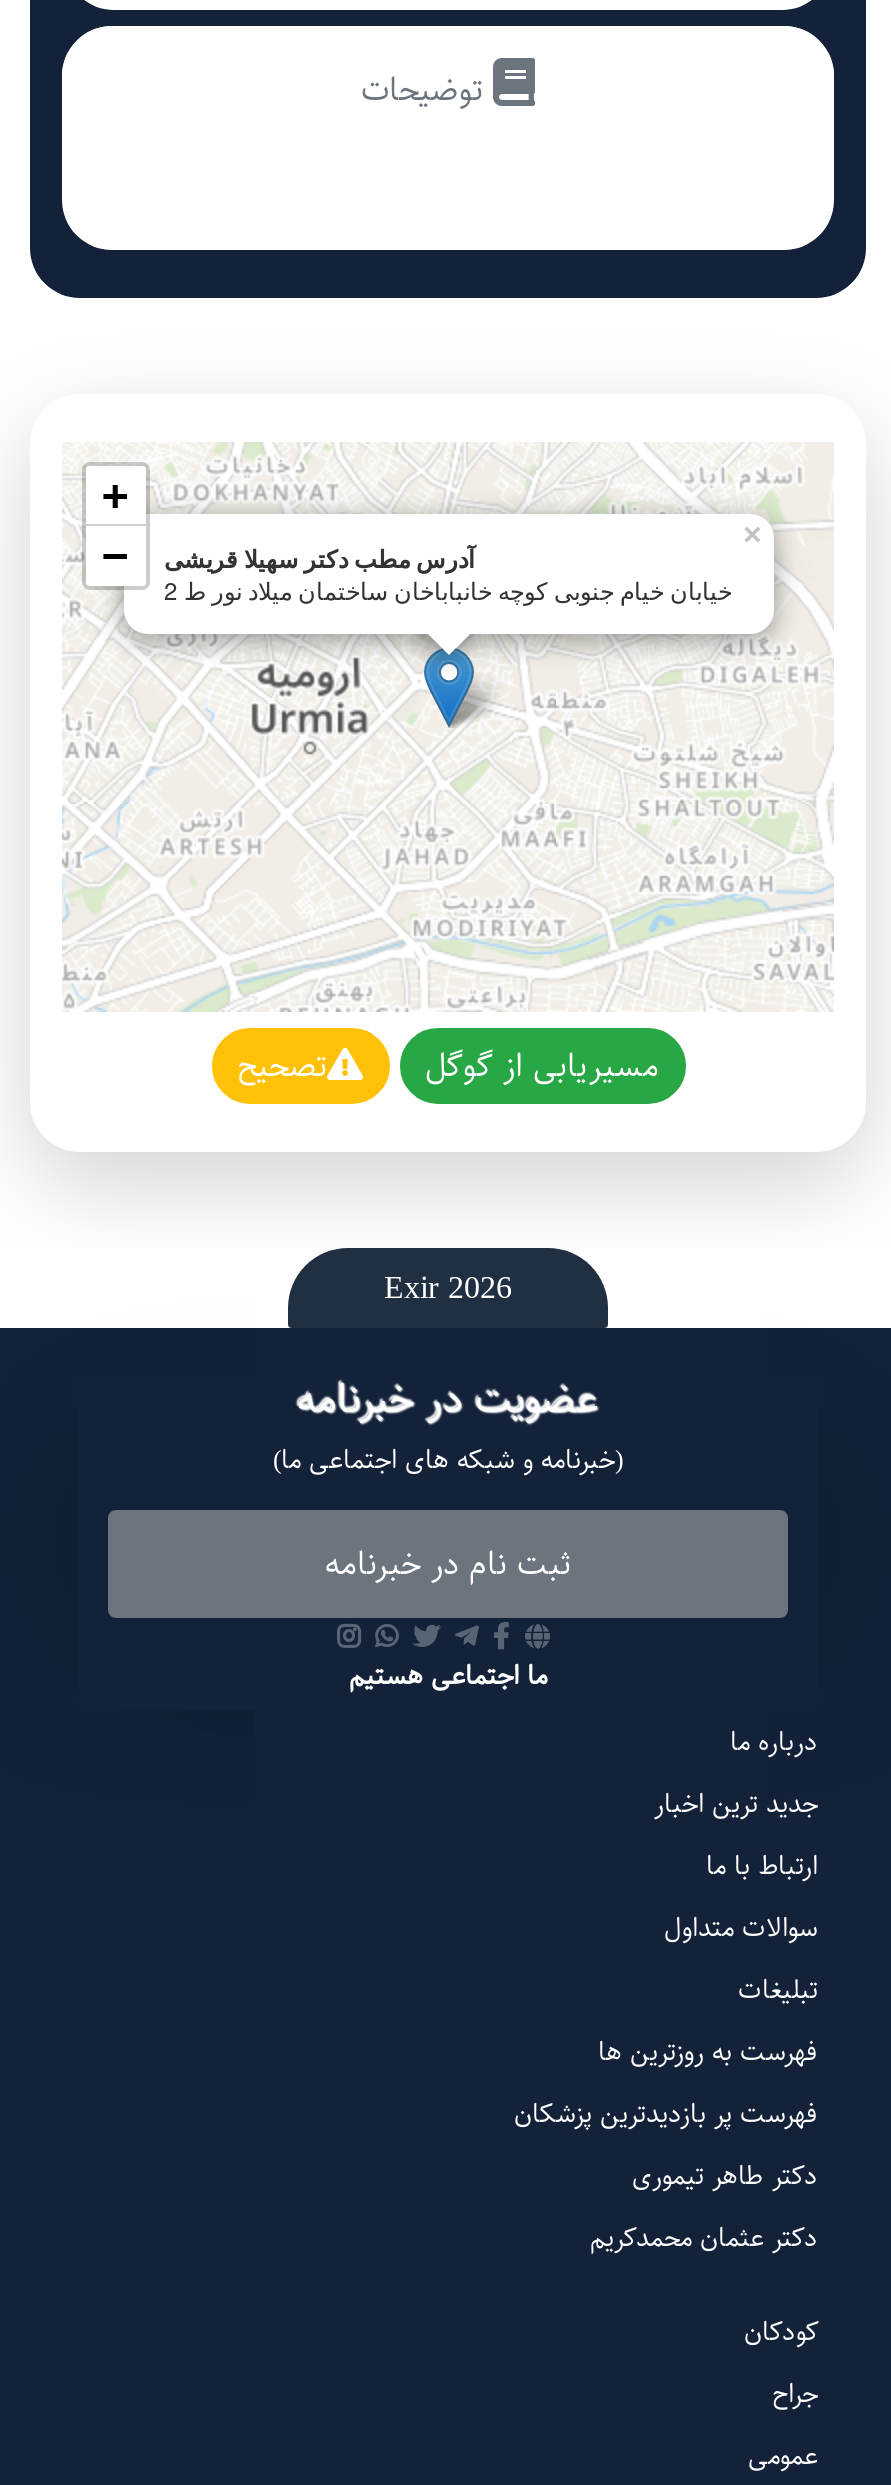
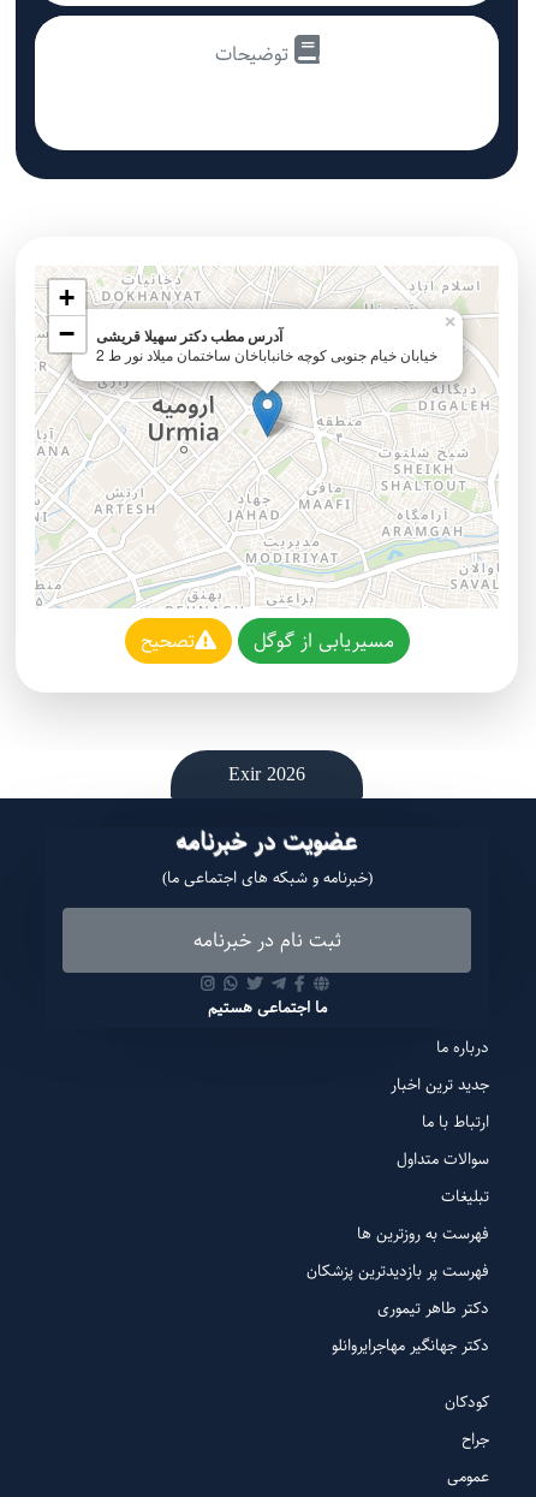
[590,2215,818,2257] دکتر عثمان محمدکریم -> [332,1332,489,1357] دکتر جهانگیر مهاجرایروانلو

